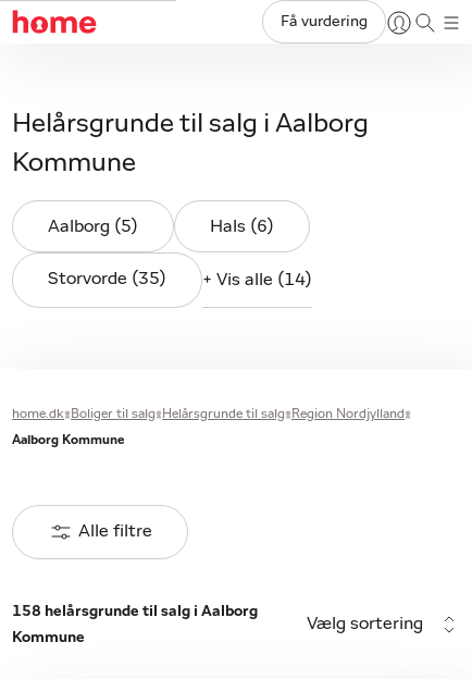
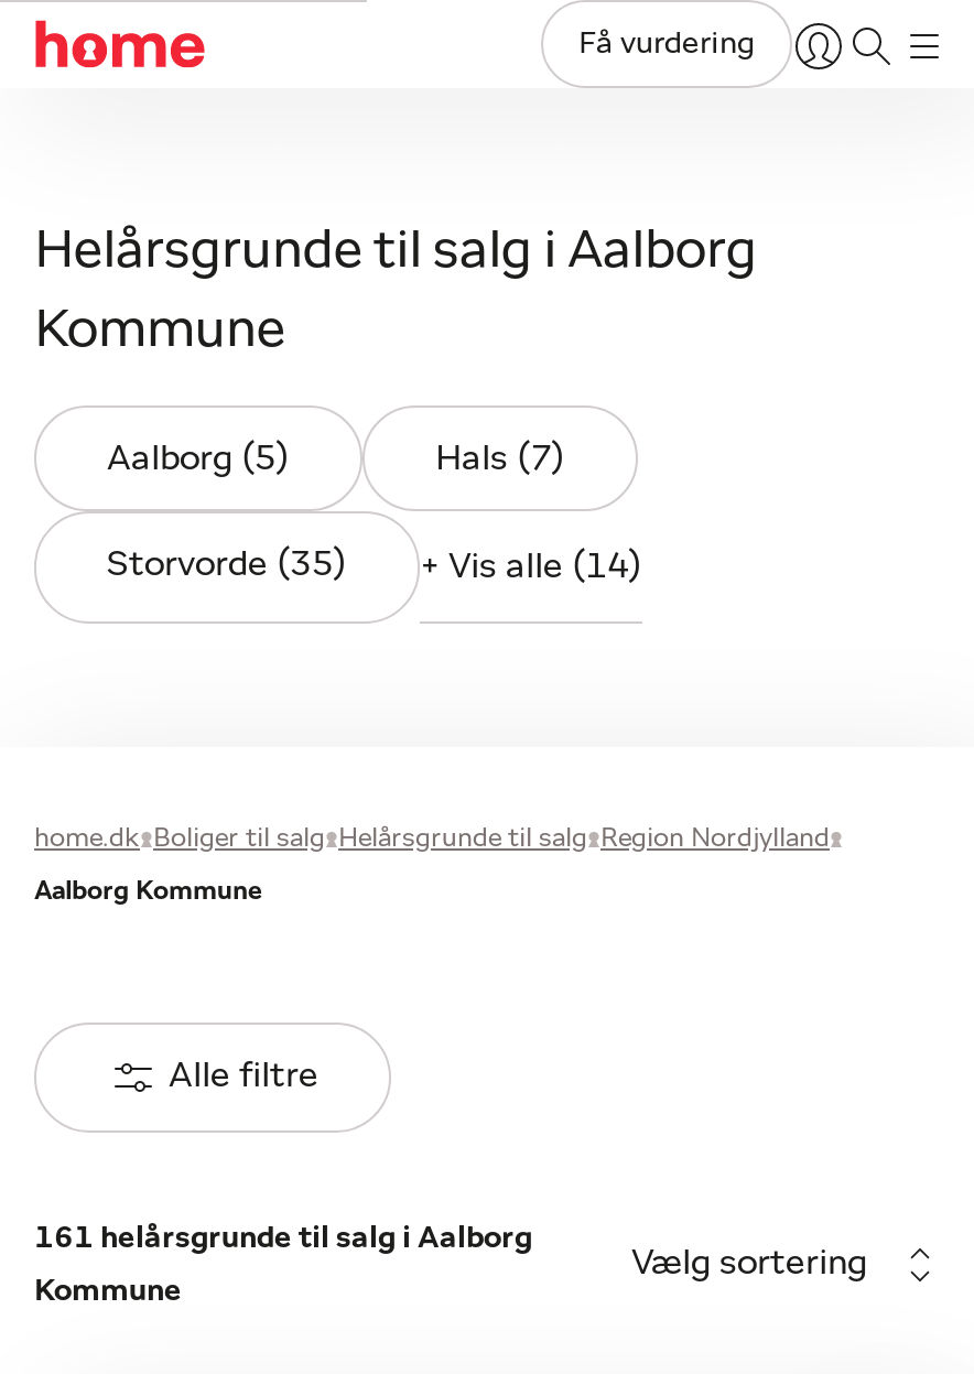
[210,218,274,235] Hals (6) -> [435,441,565,476] Hals (7)
[12,604,258,619] 158 helårsgrunde til salg i Aalborg -> [34,1222,532,1253] 161 helårsgrunde til salg i Aalborg

